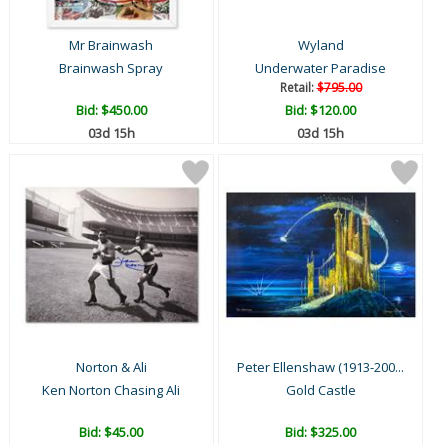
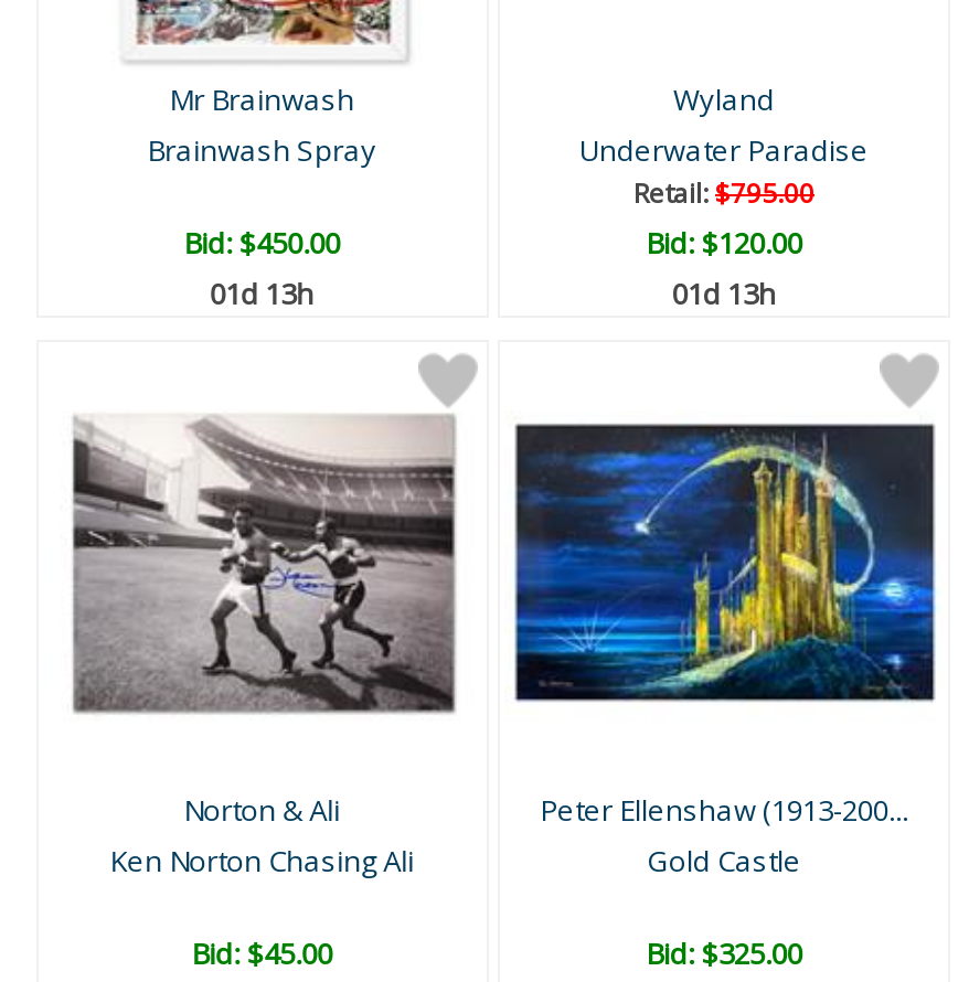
[88,124,135,142] 03d 15h -> [210,274,314,314] 01d 13h
[297,124,344,142] 03d 15h -> [672,274,776,314] 01d 13h

